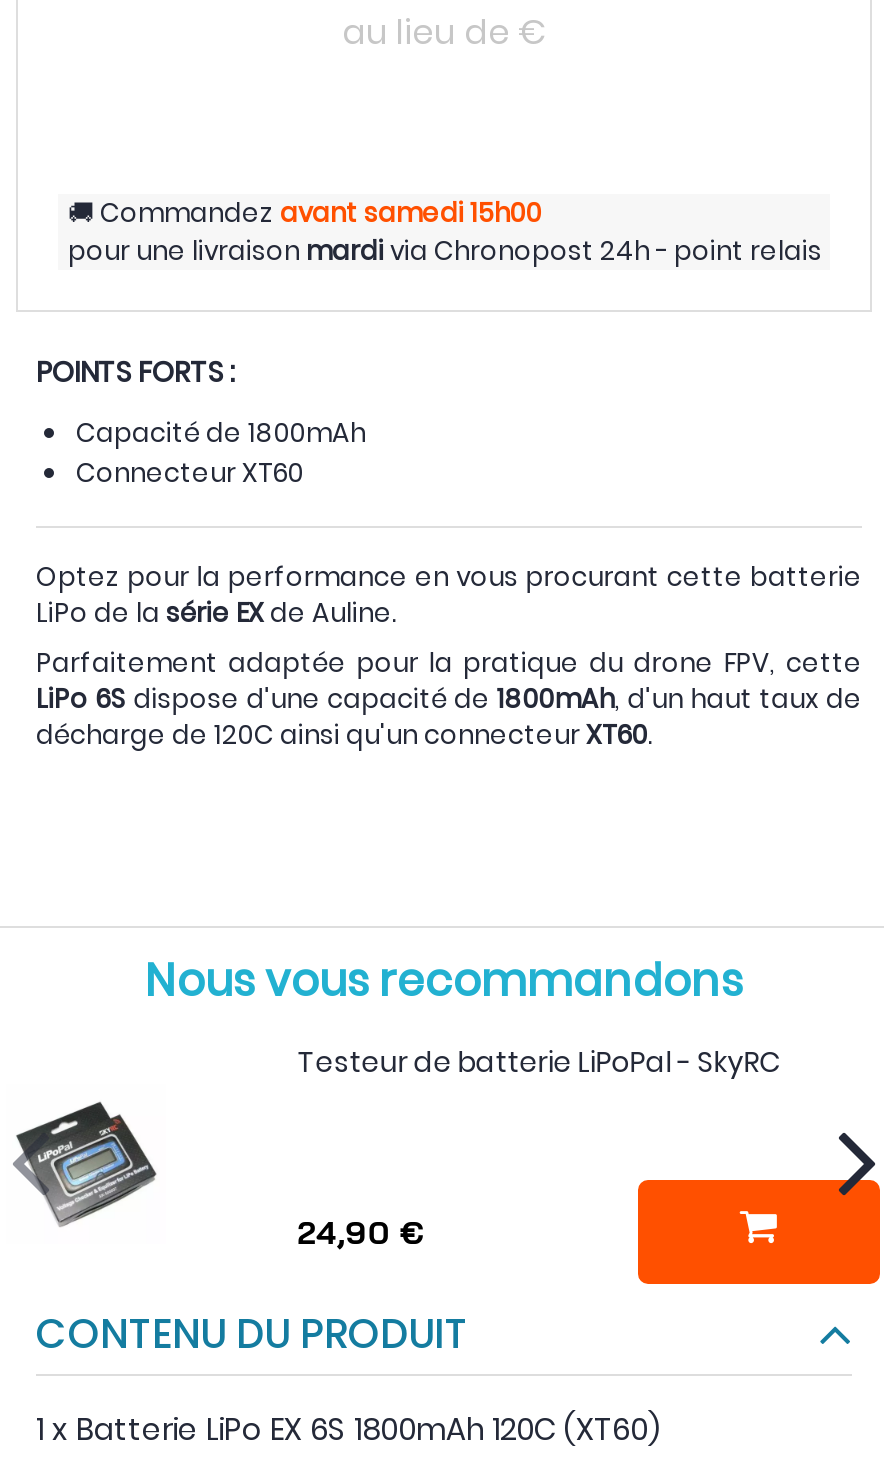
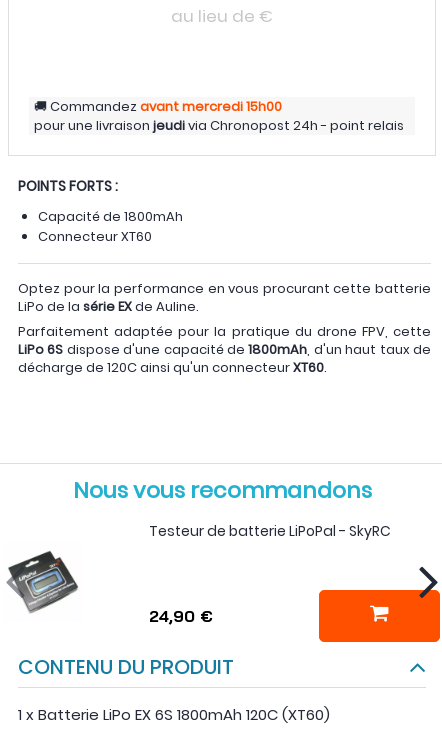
[100,194,542,232] Commandez avant samedi 15h00 -> [50,97,282,116] Commandez avant mercredi 15h00
[68,232,822,270] pour une livraison mardi via Chronopost 24h - point relais -> [34,116,404,135] pour une livraison jeudi via Chronopost 24h - point relais

